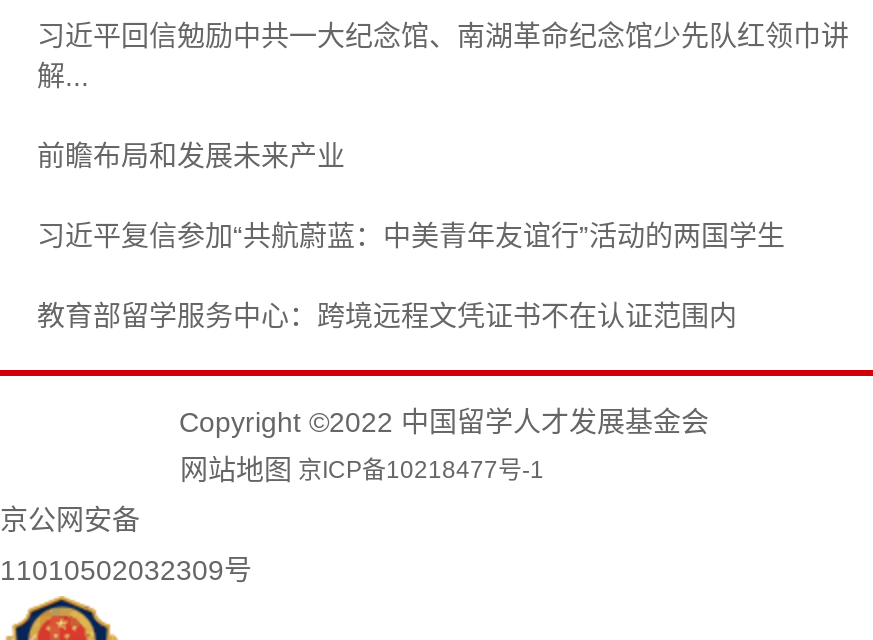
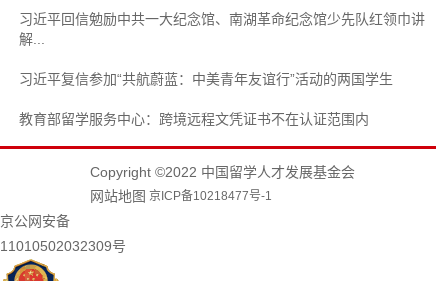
[37,140,345,172] 前瞻布局和发展未来产业 -> none

